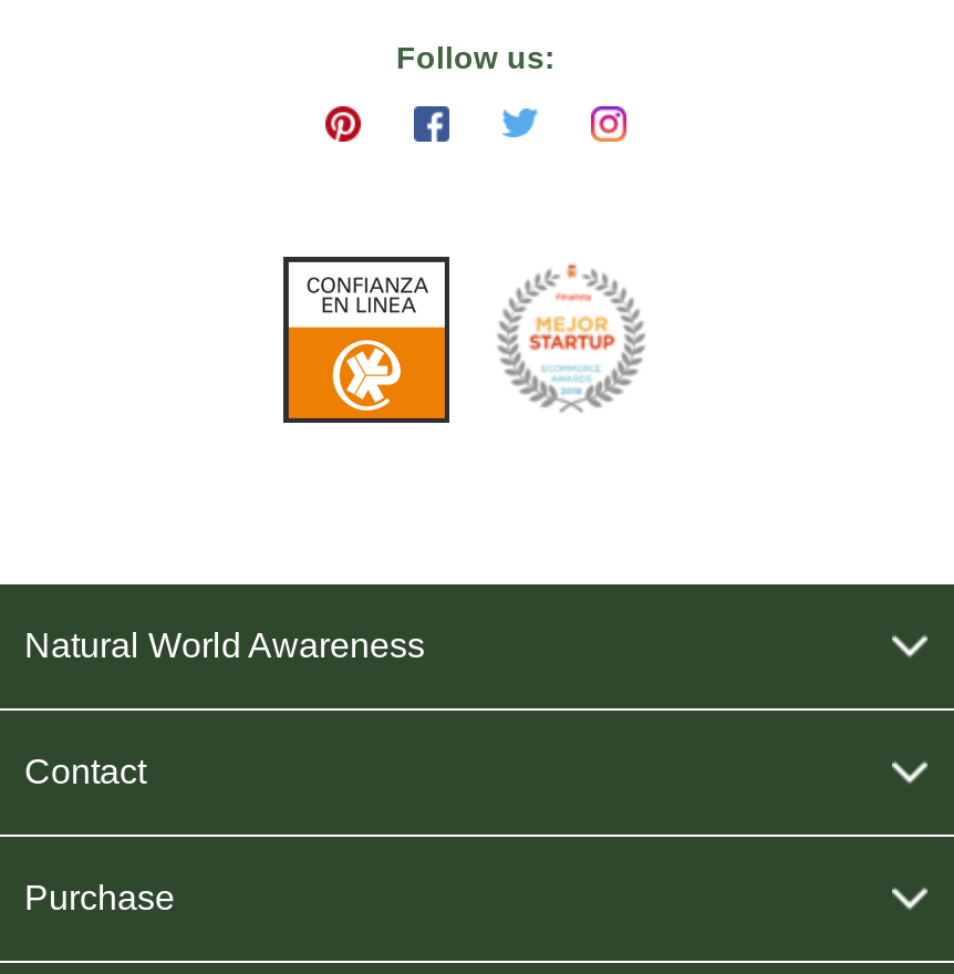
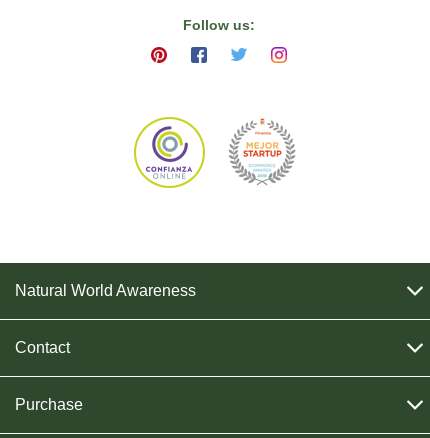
[281,255,452,425] [image] -> [132,115,207,190] [image]

